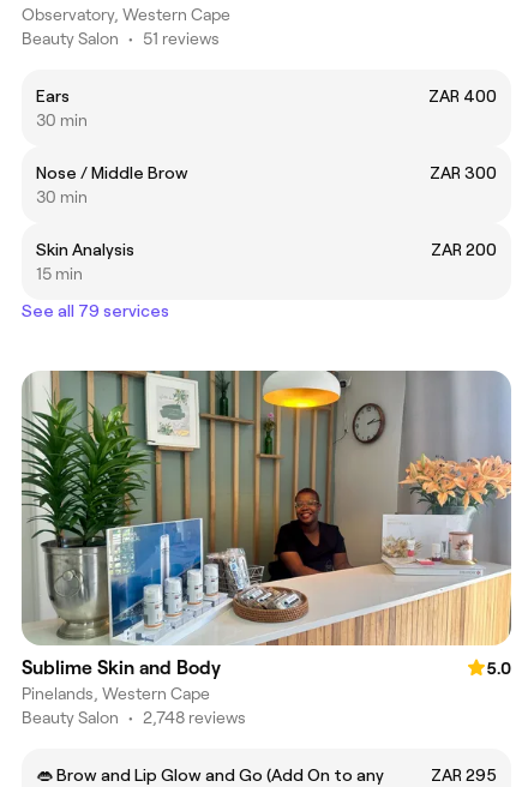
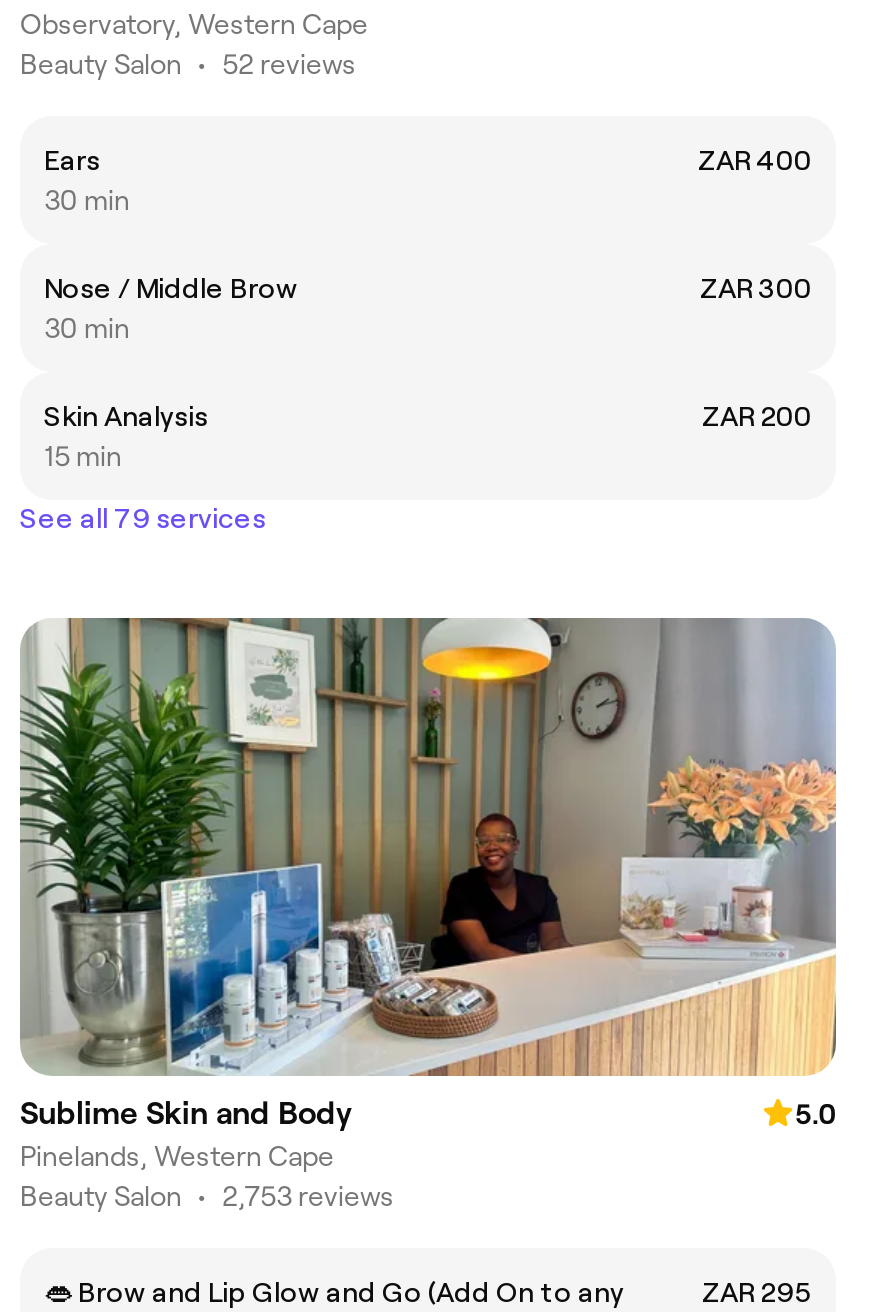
[22,28,220,47] Beauty Salon • 51 reviews -> [20,47,356,79] Beauty Salon • 52 reviews
[22,708,246,727] Beauty Salon • 2,748 reviews -> [20,1180,394,1212] Beauty Salon • 2,753 reviews

